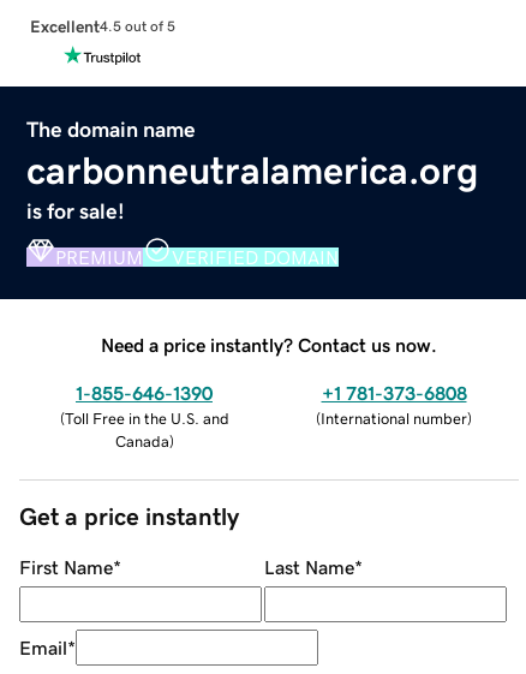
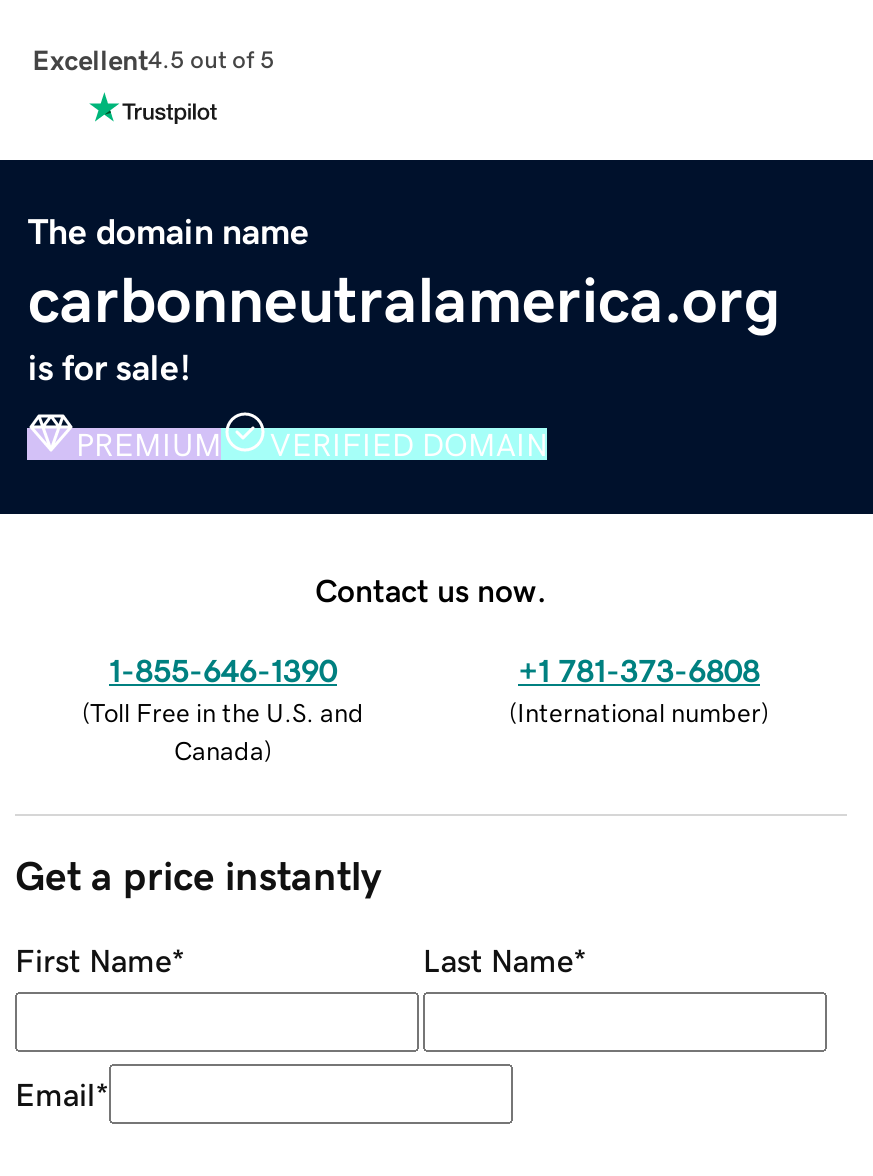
[101,335,437,354] Need a price instantly? Contact us now. -> [315,573,547,605] Contact us now.

